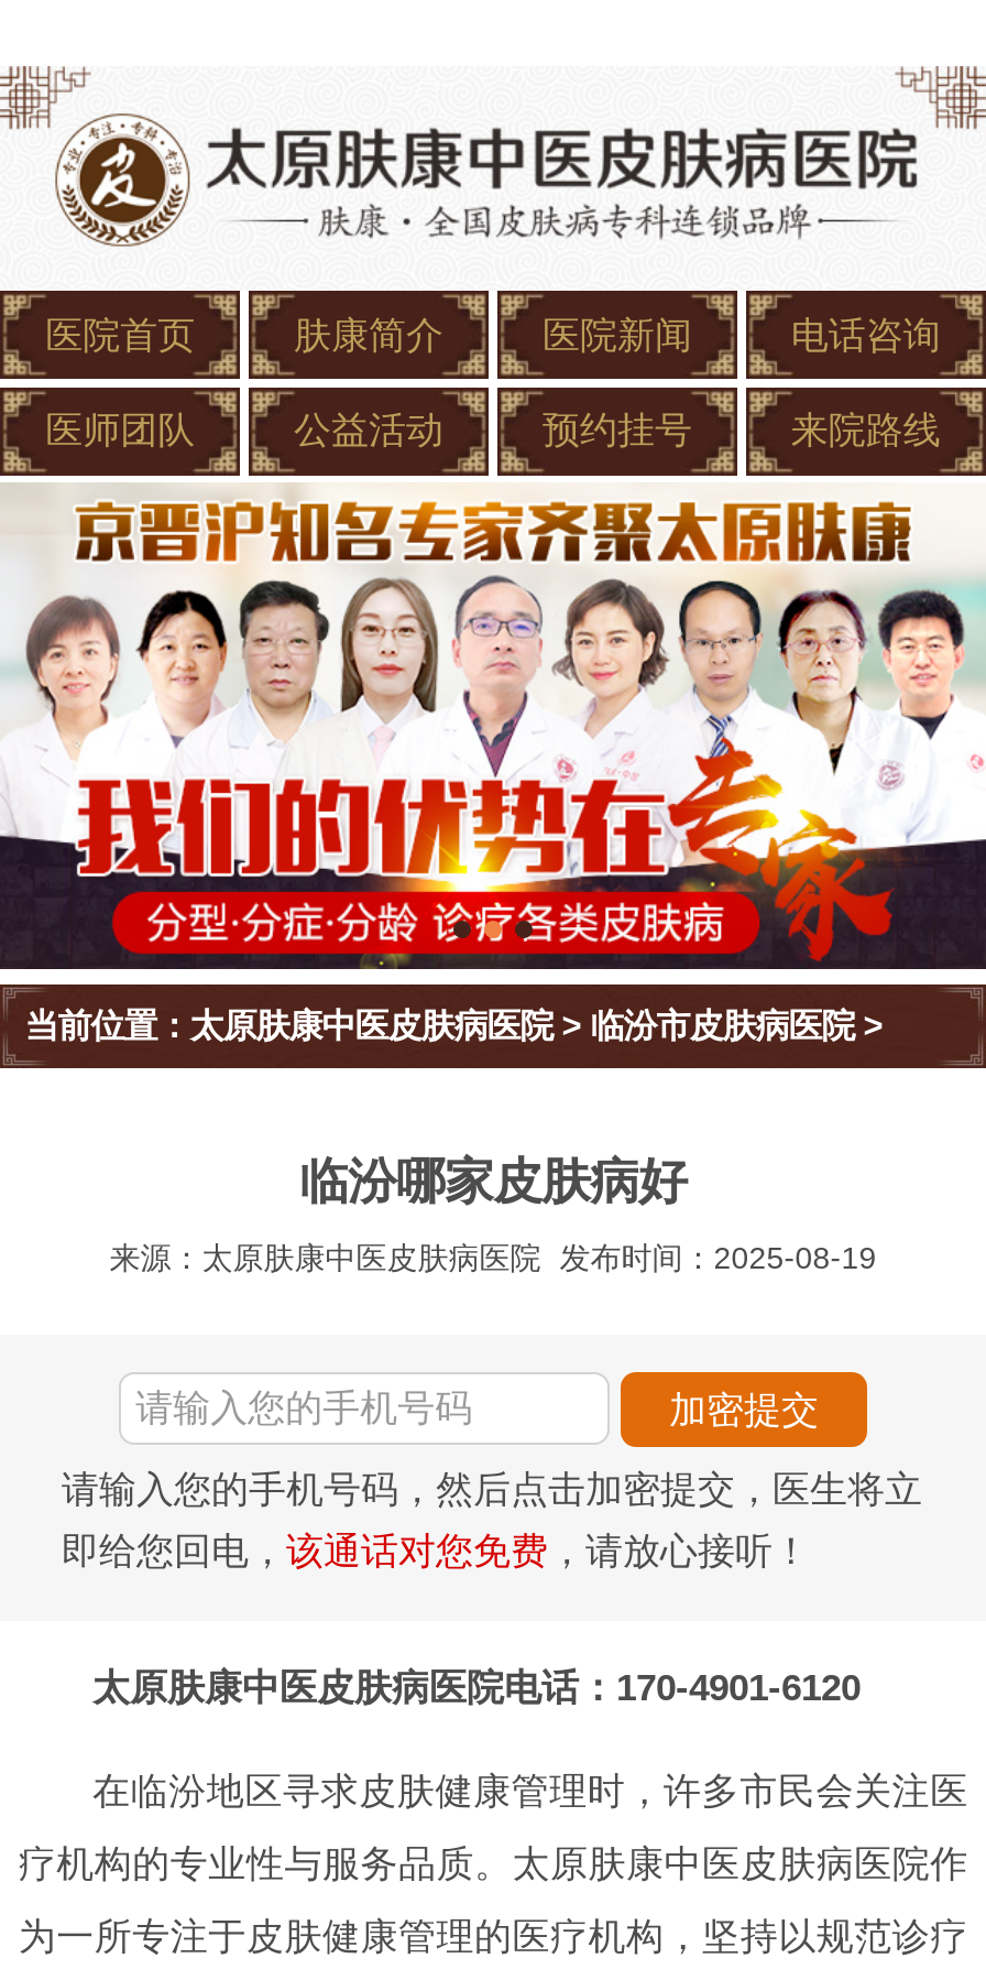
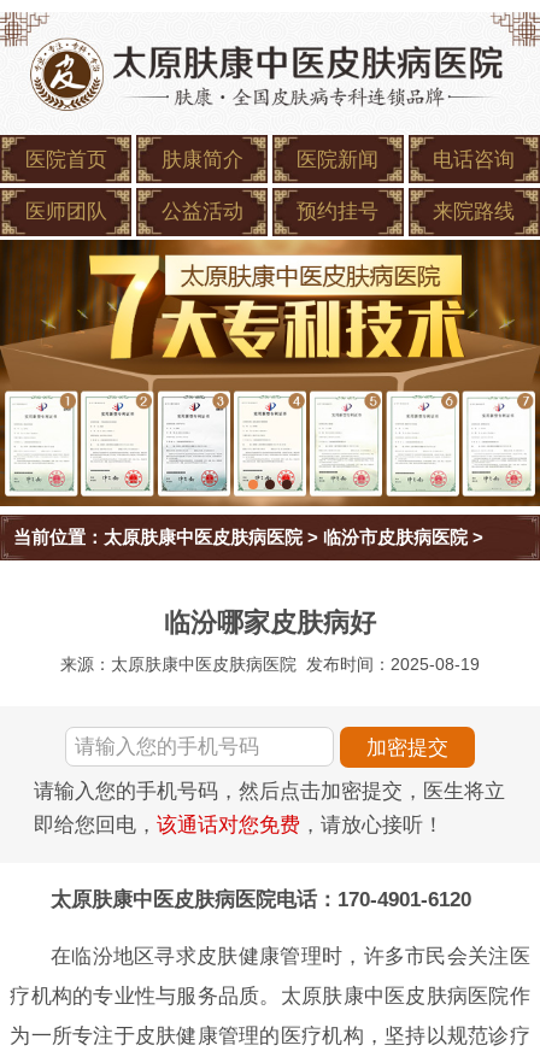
[7,482,979,971] [image] -> [4,239,536,507] [image]

